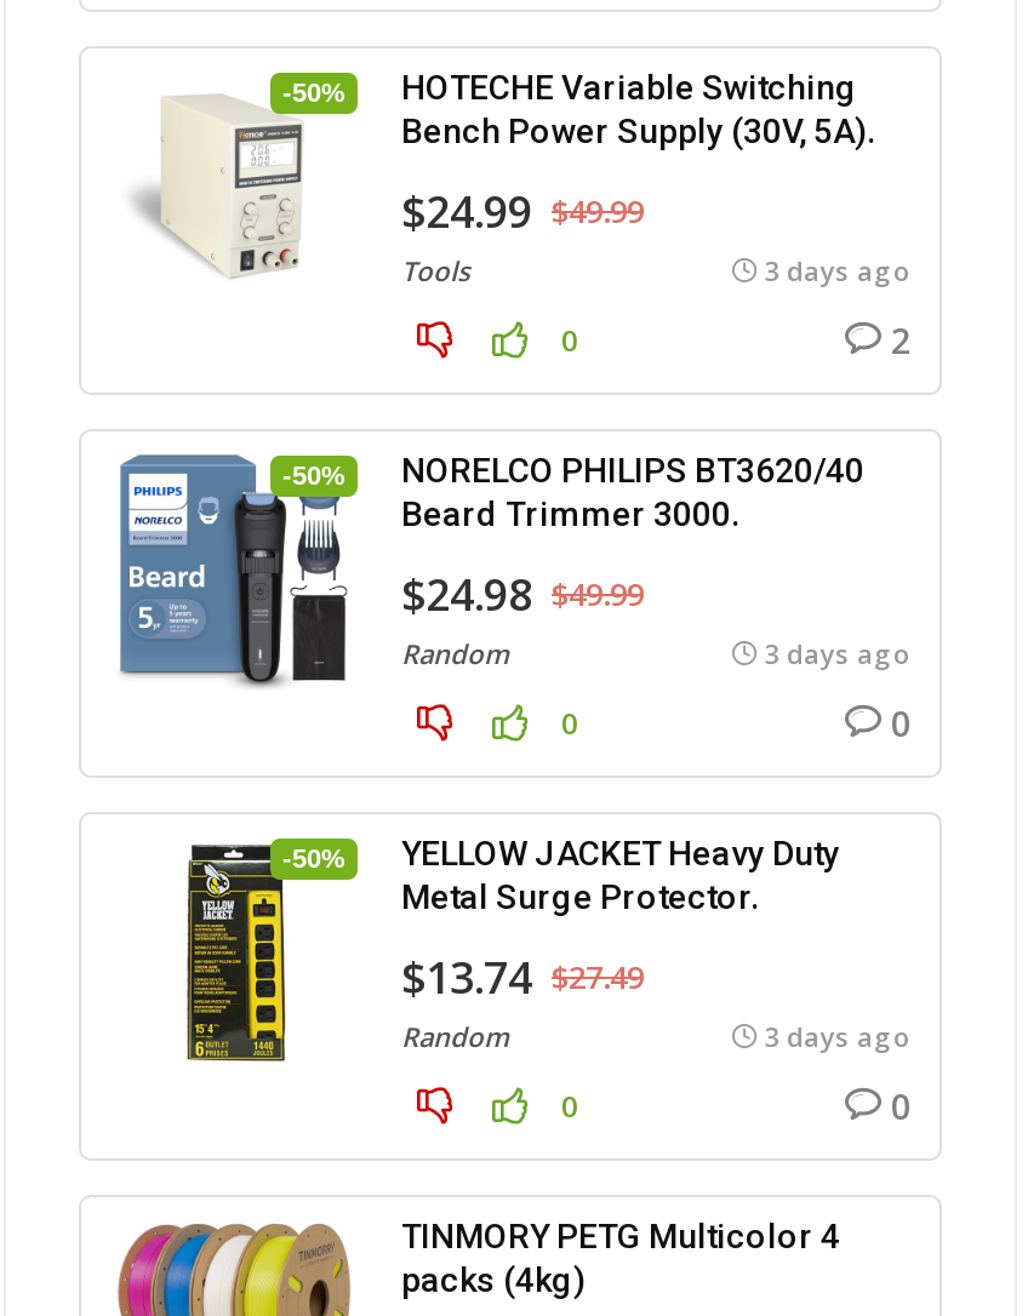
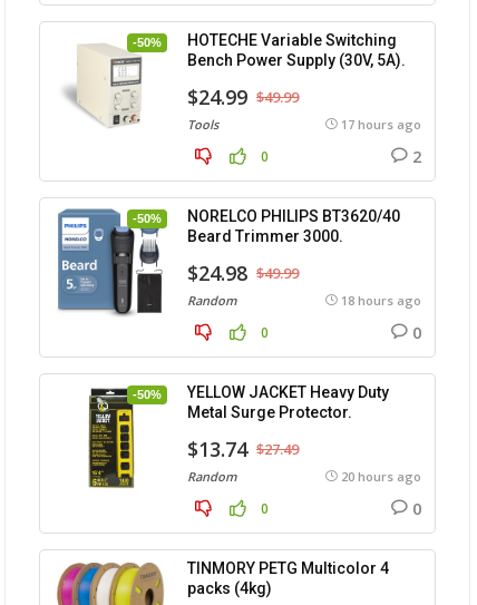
[765,252,910,288] 3 days ago -> [341,116,421,133] 17 hours ago
[765,635,910,671] 3 days ago -> [341,292,421,309] 18 hours ago
[765,1018,910,1054] 3 days ago -> [341,468,421,485] 20 hours ago

